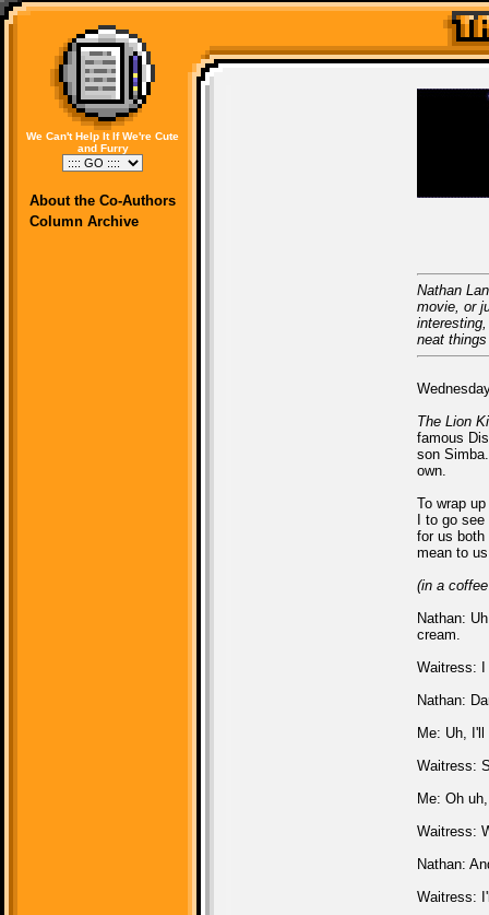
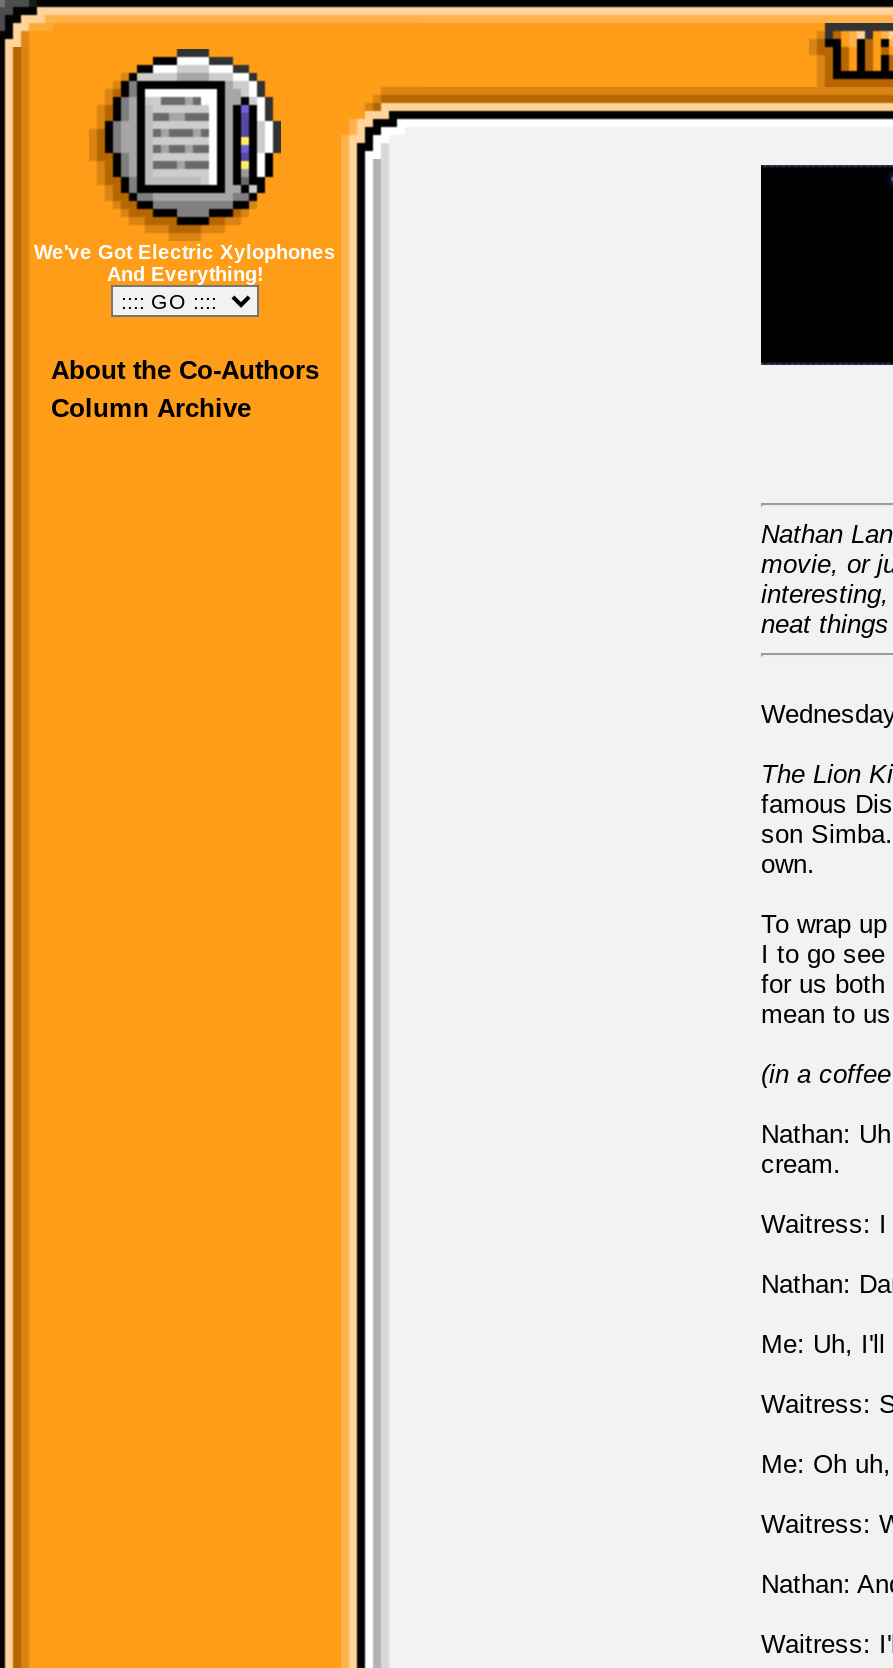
[26,130,179,154] We Can't Help It If We're Cute | and Furry -> [34,241,336,285] We've Got Electric Xylophones | And Everything!

